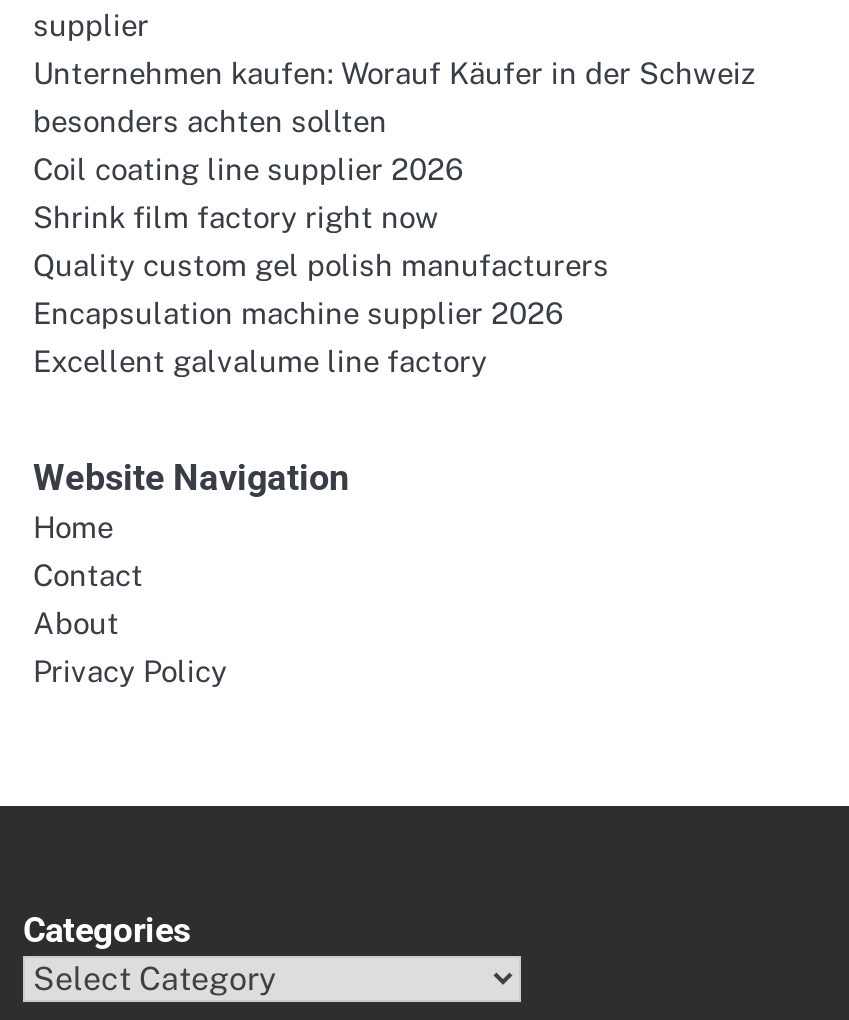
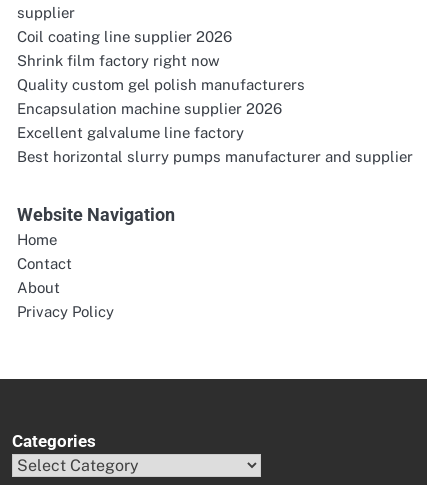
[33,56,755,138] Unternehmen kaufen: Worauf Käufer in der Schweiz | besonders achten sollten -> none
moved [33,152,609,378] -> [17,28,305,141]: Coil coating line supplier 2026 | Shrink film factory right now | Quality custom gel polish manufacturers | Encapsulation machine supplier 2026 | Excellent galvalume line factory
none -> [17,148,413,165] Best horizontal slurry pumps manufacturer and supplier

